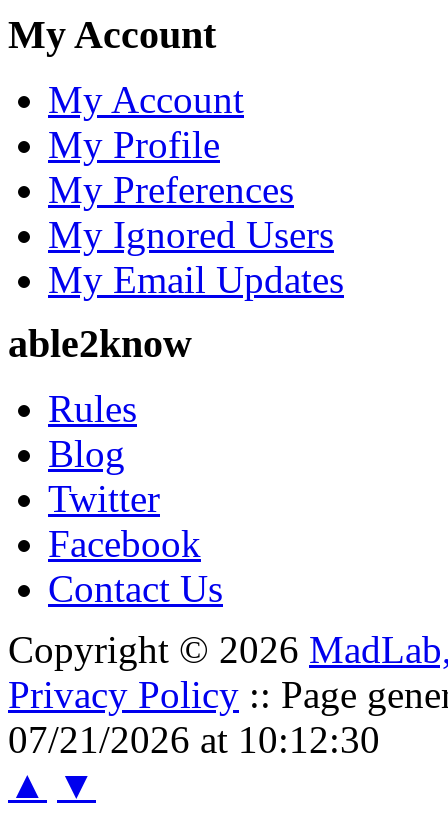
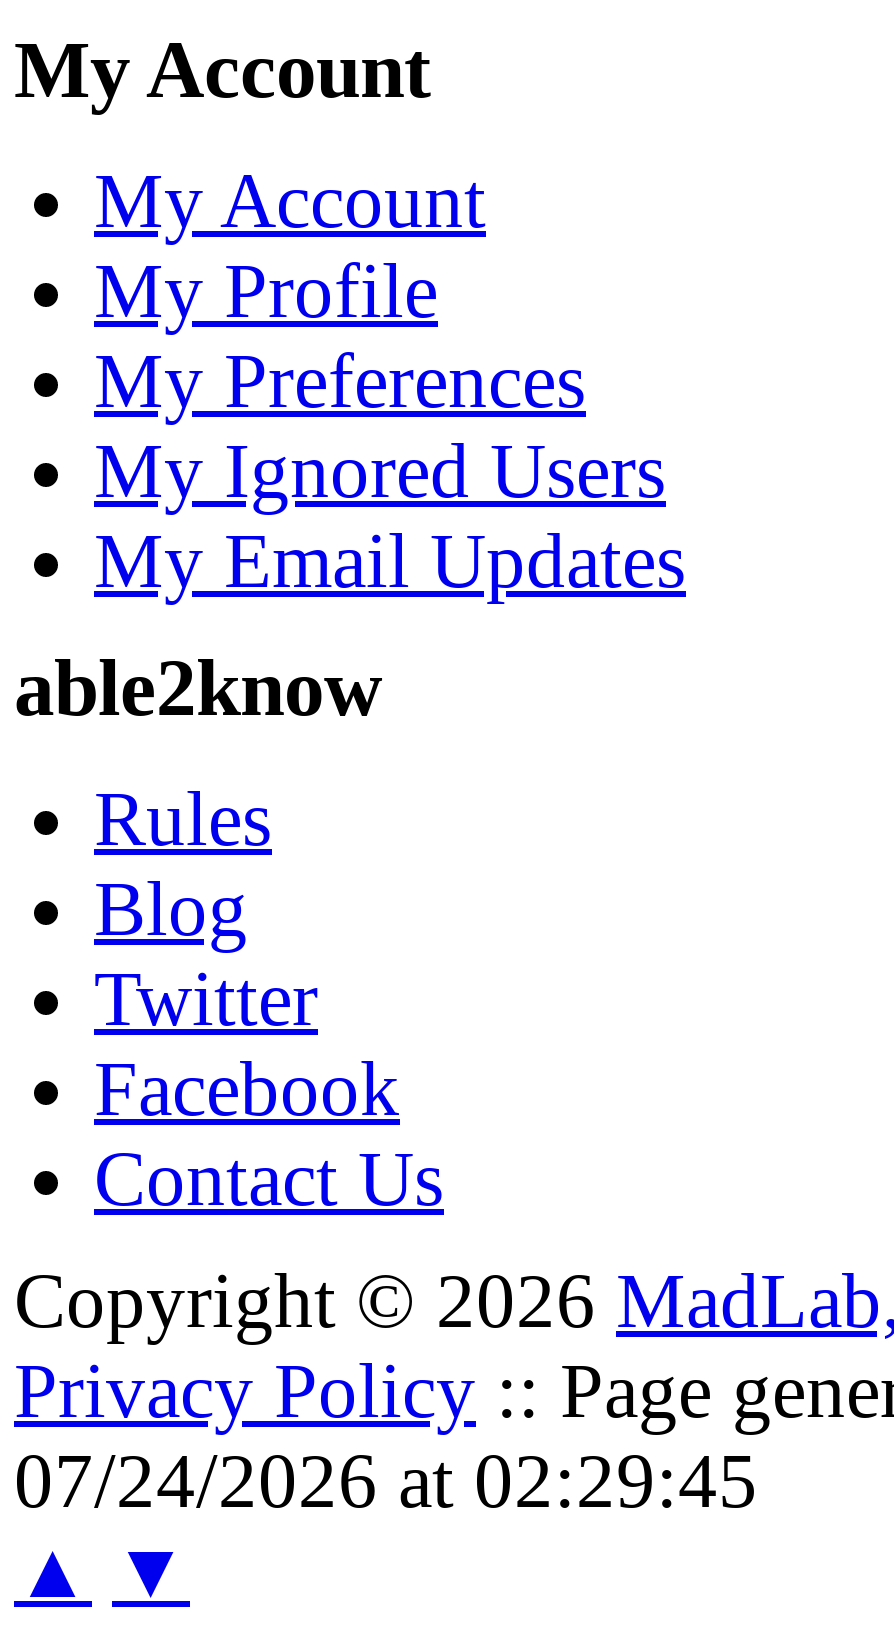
[8,718,380,761] 07/21/2026 at 10:12:30 -> [14,1437,758,1523] 07/24/2026 at 02:29:45

